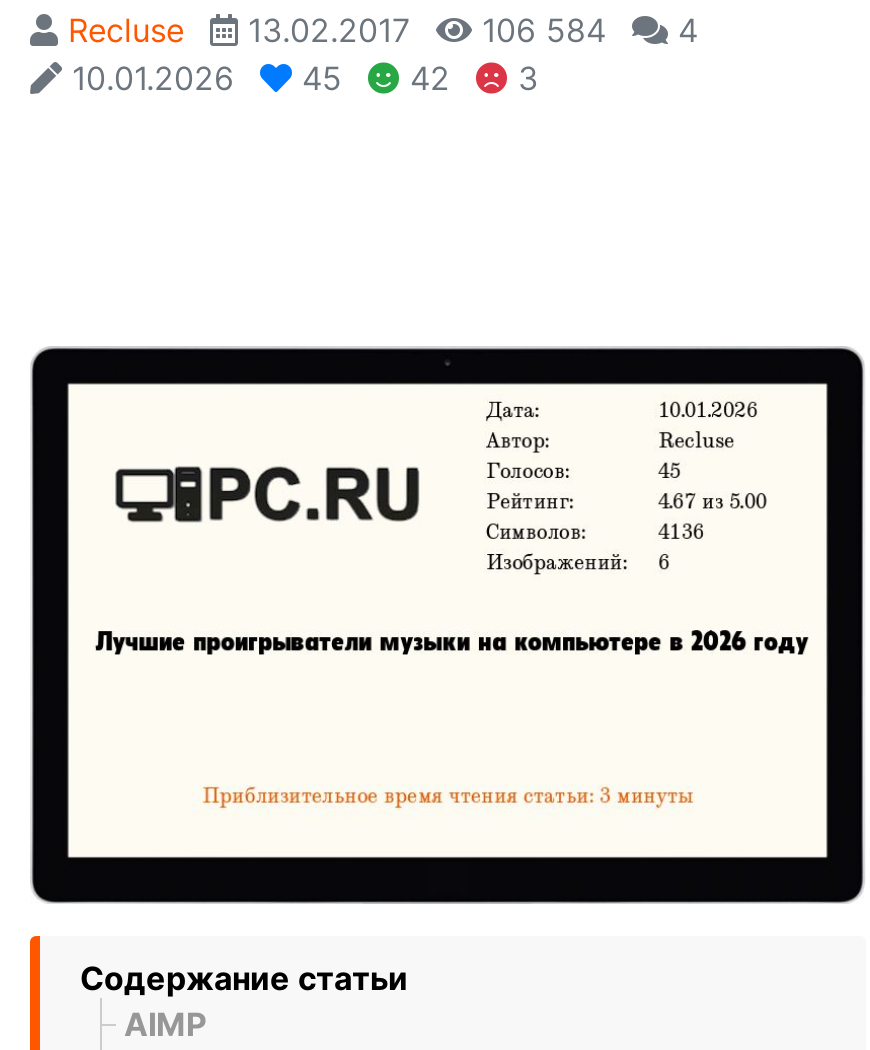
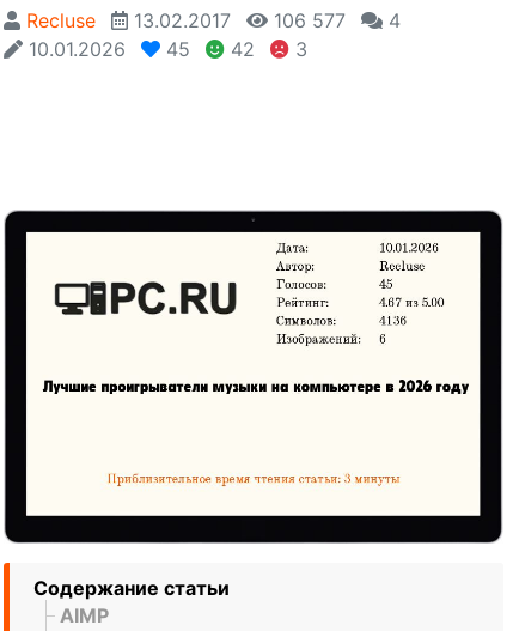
[68,10,698,50] Recluse 13.02.2017 106 584 4 -> [26,8,401,32] Recluse 13.02.2017 106 577 4

